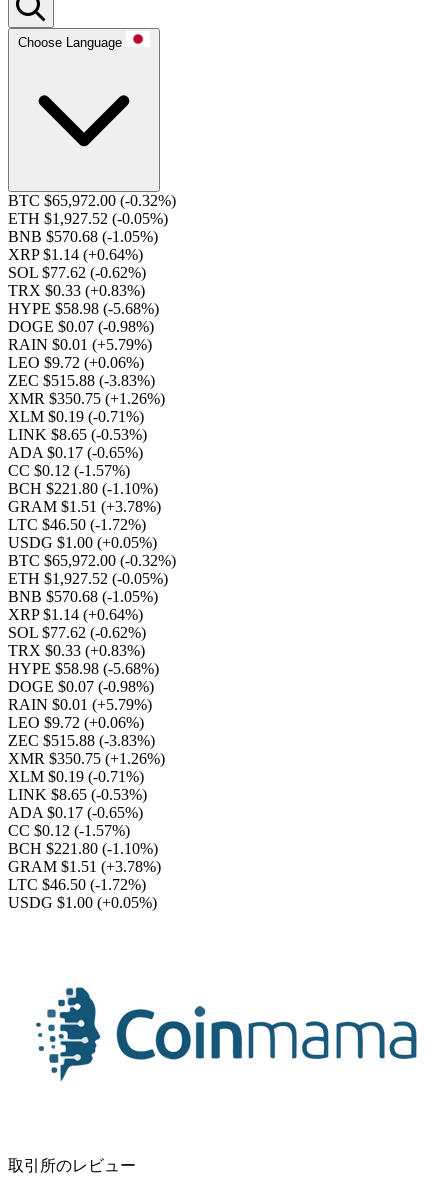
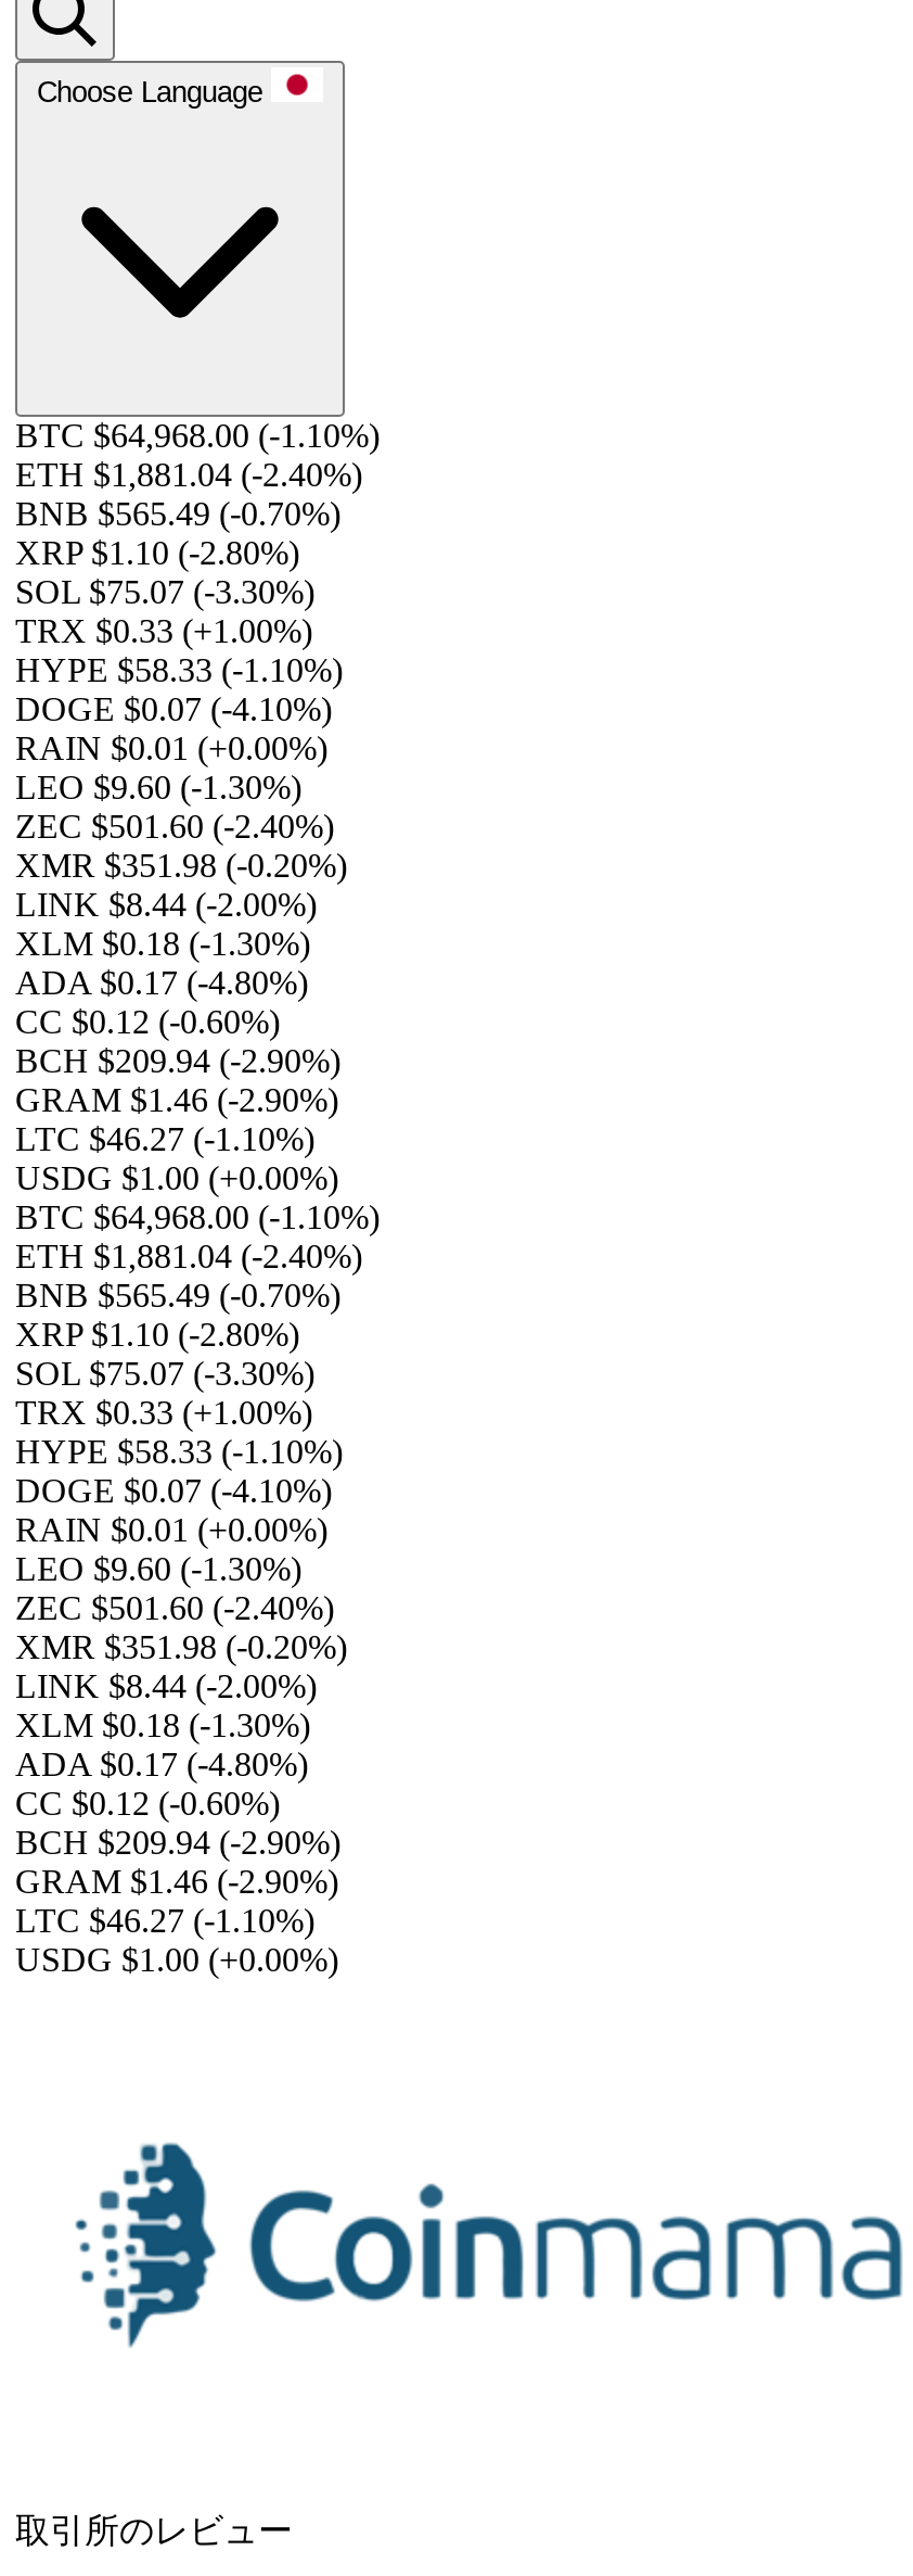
[8,192,176,911] BTC $65,972.00(-0.32%) | ETH $1,927.52 (-0.05%) | BNB $570.68 (-1.05%) | XRP $1.14 (+0.64%) | SOL $77.62(-0.62%) | TRX $0.33 (+0.83%) | HYPE $58.98 (-5.68%) | DOGE $0.07 (-0.98%) | RAIN $0.01 (+5.79%) | LEO $9.72 (+0.06%) | ZEC $515.88 (-3.83%) | XMR $350.75(+1.26%) | XLM $0.19 (-0.71%) | LINK $8.65 (-0.53%) | ADA $0.17 (-0.65%) | CC $0.12 (-1.57%) | BCH $221.80 (-1.10%) | GRAM $1.51 (+3.78%) | LTC $46.50 (-1.72%) | USDG $1.00(+0.05%) | BTC $65,972.00 (-0.32%) | ETH $1,927.52 (-0.05%) | BNB $570.68 (-1.05%) | XRP $1.14 (+0.64%) | SOL $77.62(-0.62%) | TRX $0.33 (+0.83%) | HYPE $58.98 (-5.68%) | DOGE $0.07 (-0.98%) | RAIN $0.01 (+5.79%) | LEO $9.72 (+0.06%) | ZEC $515.88 (-3.83%) | XMR $350.75(+1.26%) | XLM $0.19 (-0.71%) | LINK $8.65 (-0.53%) | ADA $0.17 (-0.65%) | CC $0.12 (-1.57%) | BCH $221.80 (-1.10%) | GRAM $1.51 (+3.78%) | LTC $46.50 (-1.72%) | USDG $1.00(+0.05%) -> [15,417,380,1978] BTC $64,968.00(-1.10%) | ETH $1,881.04 (-2.40%) | BNB $565.49 (-0.70%) | XRP $1.10 (-2.80%) | SOL $75.07(-3.30%) | TRX $0.33 (+1.00%) | HYPE $58.33 (-1.10%) | DOGE $0.07 (-4.10%) | RAIN $0.01 (+0.00%) | LEO $9.60 (-1.30%) | ZEC $501.60 (-2.40%) | XMR $351.98(-0.20%) | LINK $8.44 (-2.00%) | XLM $0.18 (-1.30%) | ADA $0.17 (-4.80%) | CC $0.12 (-0.60%) | BCH $209.94 (-2.90%) | GRAM $1.46 (-2.90%) | LTC $46.27 (-1.10%) | USDG $1.00(+0.00%) | BTC $64,968.00 (-1.10%) | ETH $1,881.04 (-2.40%) | BNB $565.49 (-0.70%) | XRP $1.10 (-2.80%) | SOL $75.07(-3.30%) | TRX $0.33 (+1.00%) | HYPE $58.33 (-1.10%) | DOGE $0.07 (-4.10%) | RAIN $0.01 (+0.00%) | LEO $9.60 (-1.30%) | ZEC $501.60 (-2.40%) | XMR $351.98(-0.20%) | LINK $8.44 (-2.00%) | XLM $0.18 (-1.30%) | ADA $0.17 (-4.80%) | CC $0.12 (-0.60%) | BCH $209.94 (-2.90%) | GRAM $1.46 (-2.90%) | LTC $46.27 (-1.10%) | USDG $1.00(+0.00%)

